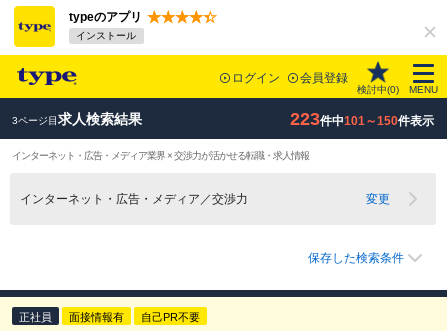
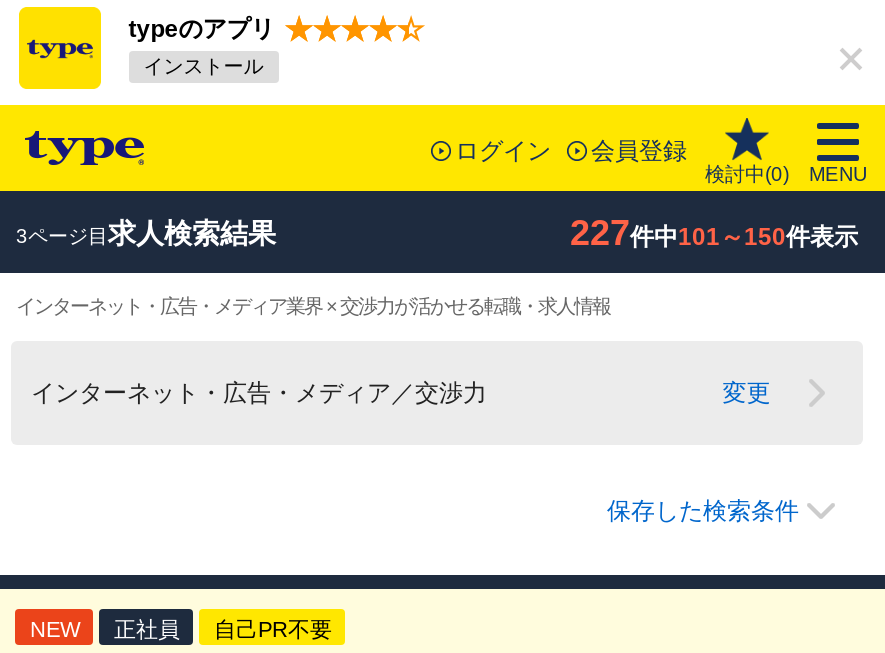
[289,109,433,129] 223件中101～150件表示 -> [570,213,858,253] 227件中101～150件表示
[69,311,124,323] 面接情報有 -> none
none -> [30,617,80,641] NEW

